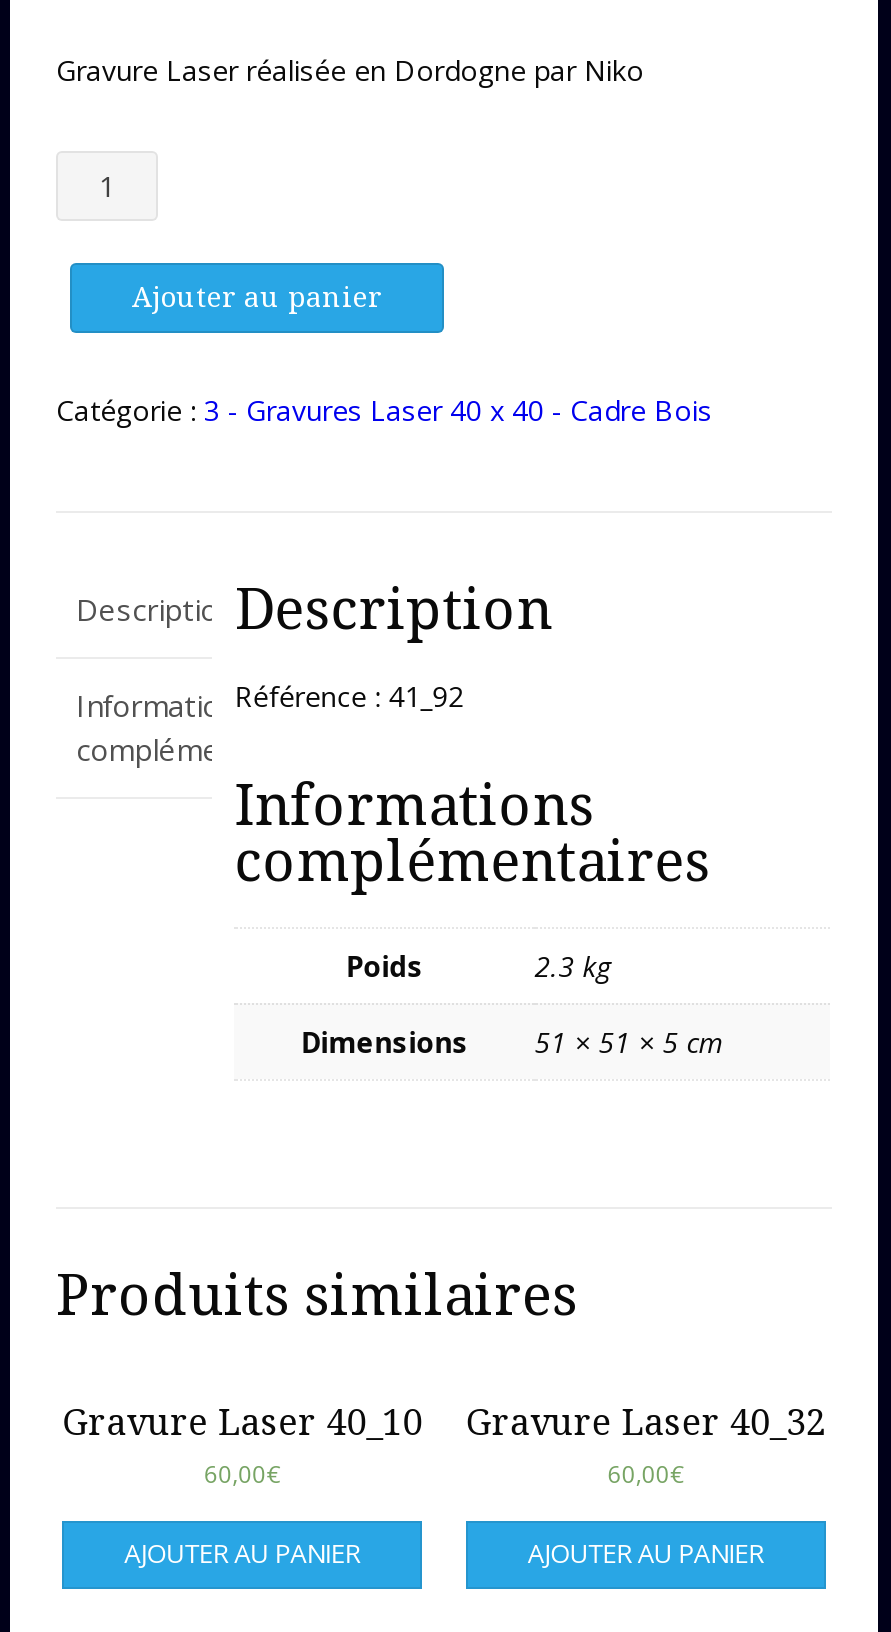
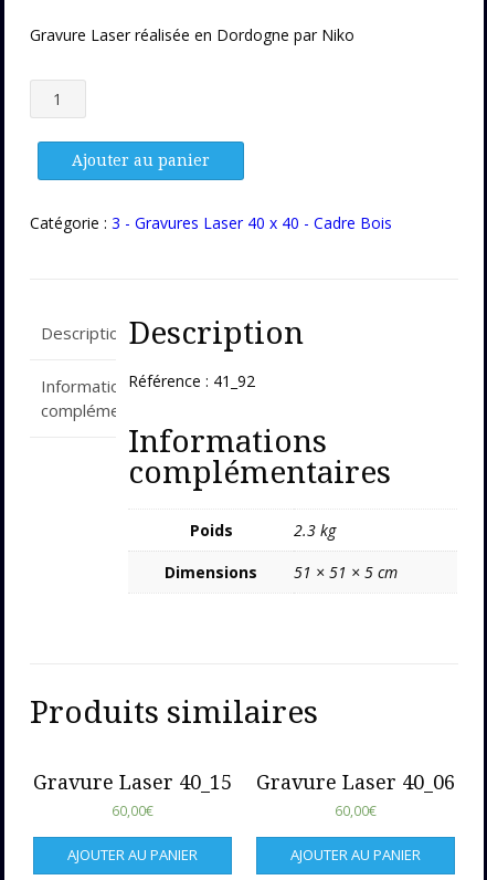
[62,1401,422,1443] Gravure Laser 40_10 -> [33,771,232,794] Gravure Laser 40_15
[466,1401,826,1443] Gravure Laser 40_32 -> [256,771,455,794] Gravure Laser 40_06

